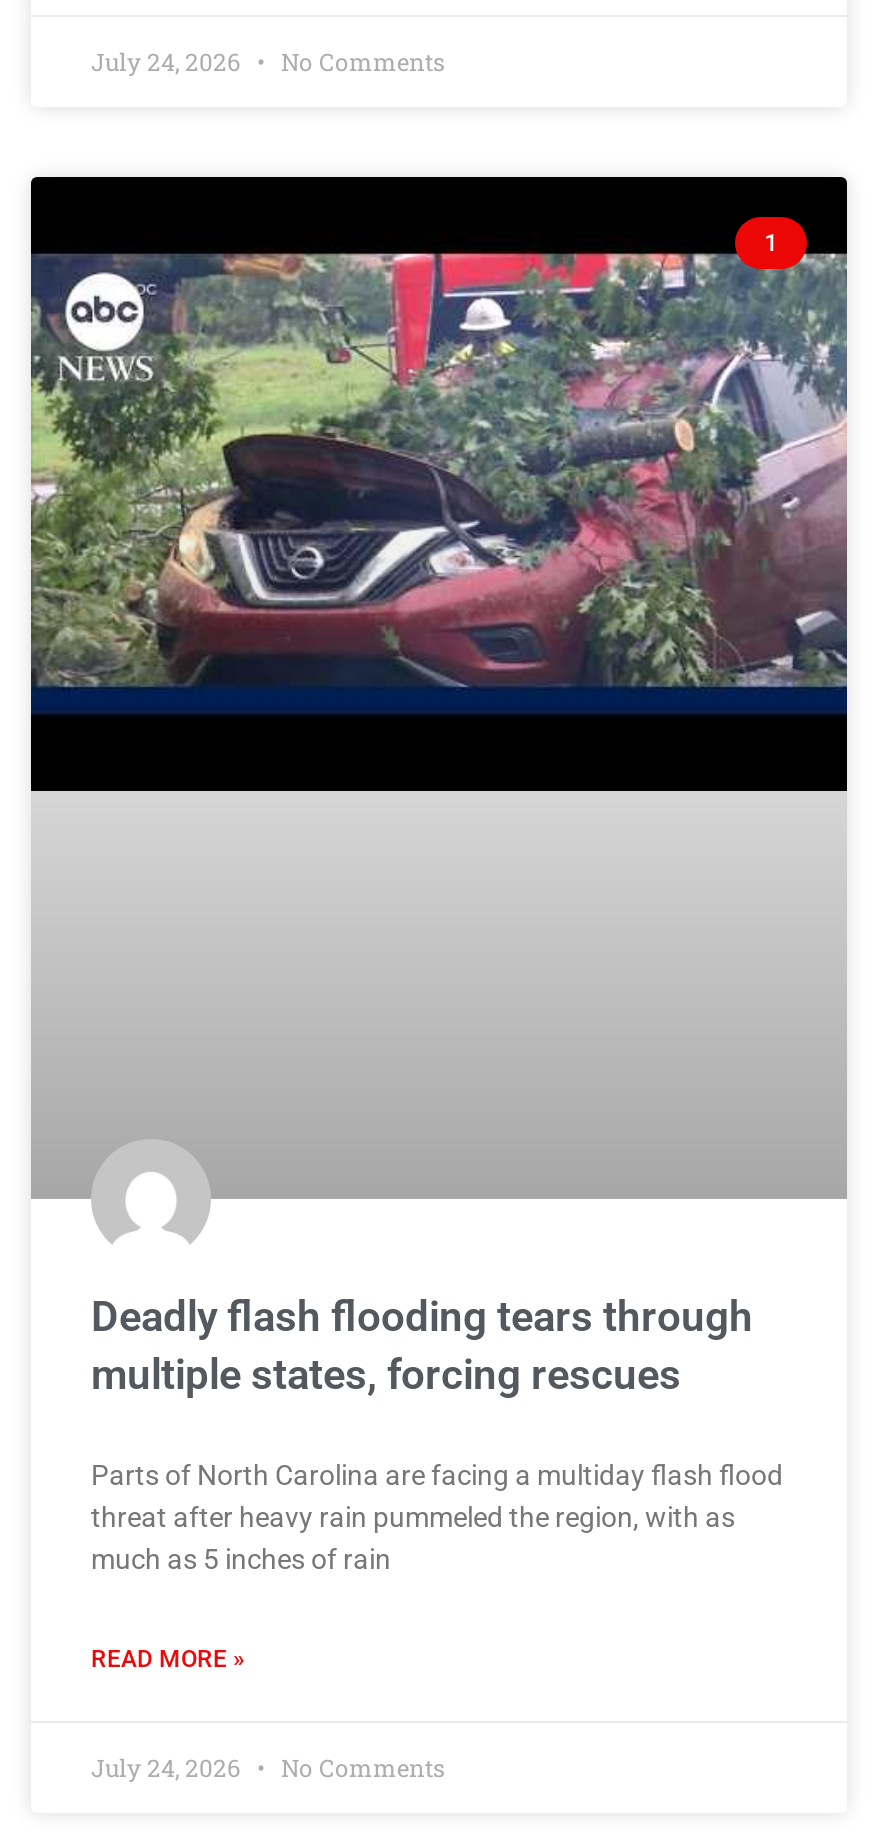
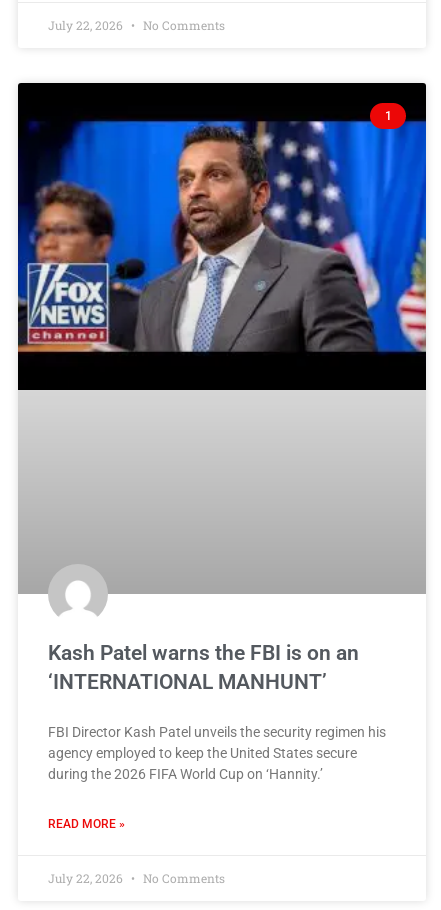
[91,45,445,77] July 24, 2026 No Comments -> [48,17,225,33] July 22, 2026 No Comments
[29,251,849,715] [image] -> [17,119,427,353] [image]
[91,1292,753,1398] Deadly flash flooding tears through | multiple states, forcing rescues -> [48,640,359,693] Kash Patel warns the FBI is on an | ‘INTERNATIONAL MANHUNT’
[91,1458,783,1574] Parts of North Carolina are facing a multiday flash flood | threat after heavy rain pummeled the region, with as | much as 5 inches of rain -> [48,723,386,781] FBI Director Kash Patel unveils the security regimen his | agency employed to keep the United States secure | during the 2026 FIFA World Cup on ‘Hannity.’
[91,1750,445,1782] July 24, 2026 No Comments -> [48,869,225,885] July 22, 2026 No Comments

